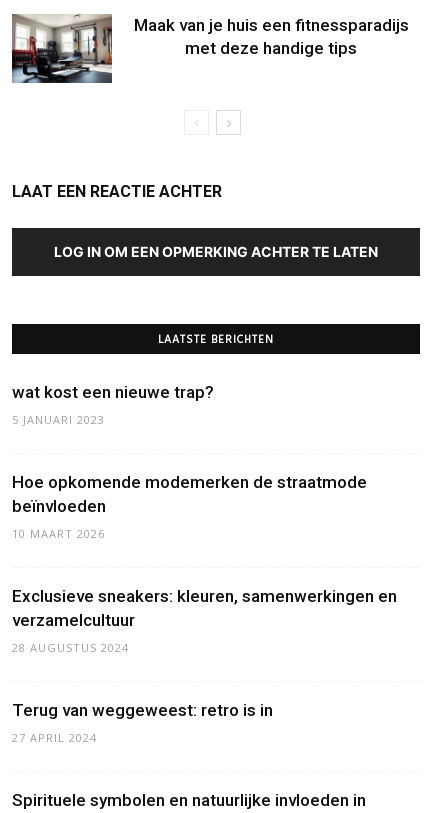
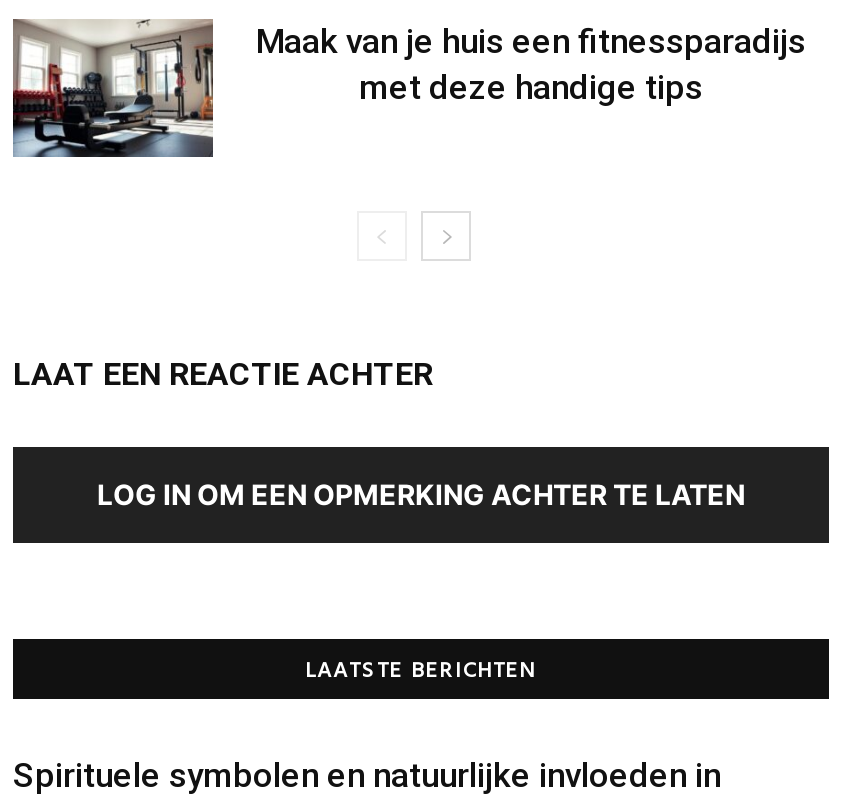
[12,382,397,745] wat kost een nieuwe trap? | 5 JANUARI 2023 | Hoe opkomende modemerken de straatmode | beïnvloeden | 10 MAART 2026 | Exclusieve sneakers: kleuren, samenwerkingen en | verzamelcultuur | 28 AUGUSTUS 2024 | Terug van weggeweest: retro is in | 27 APRIL 2024 -> none

